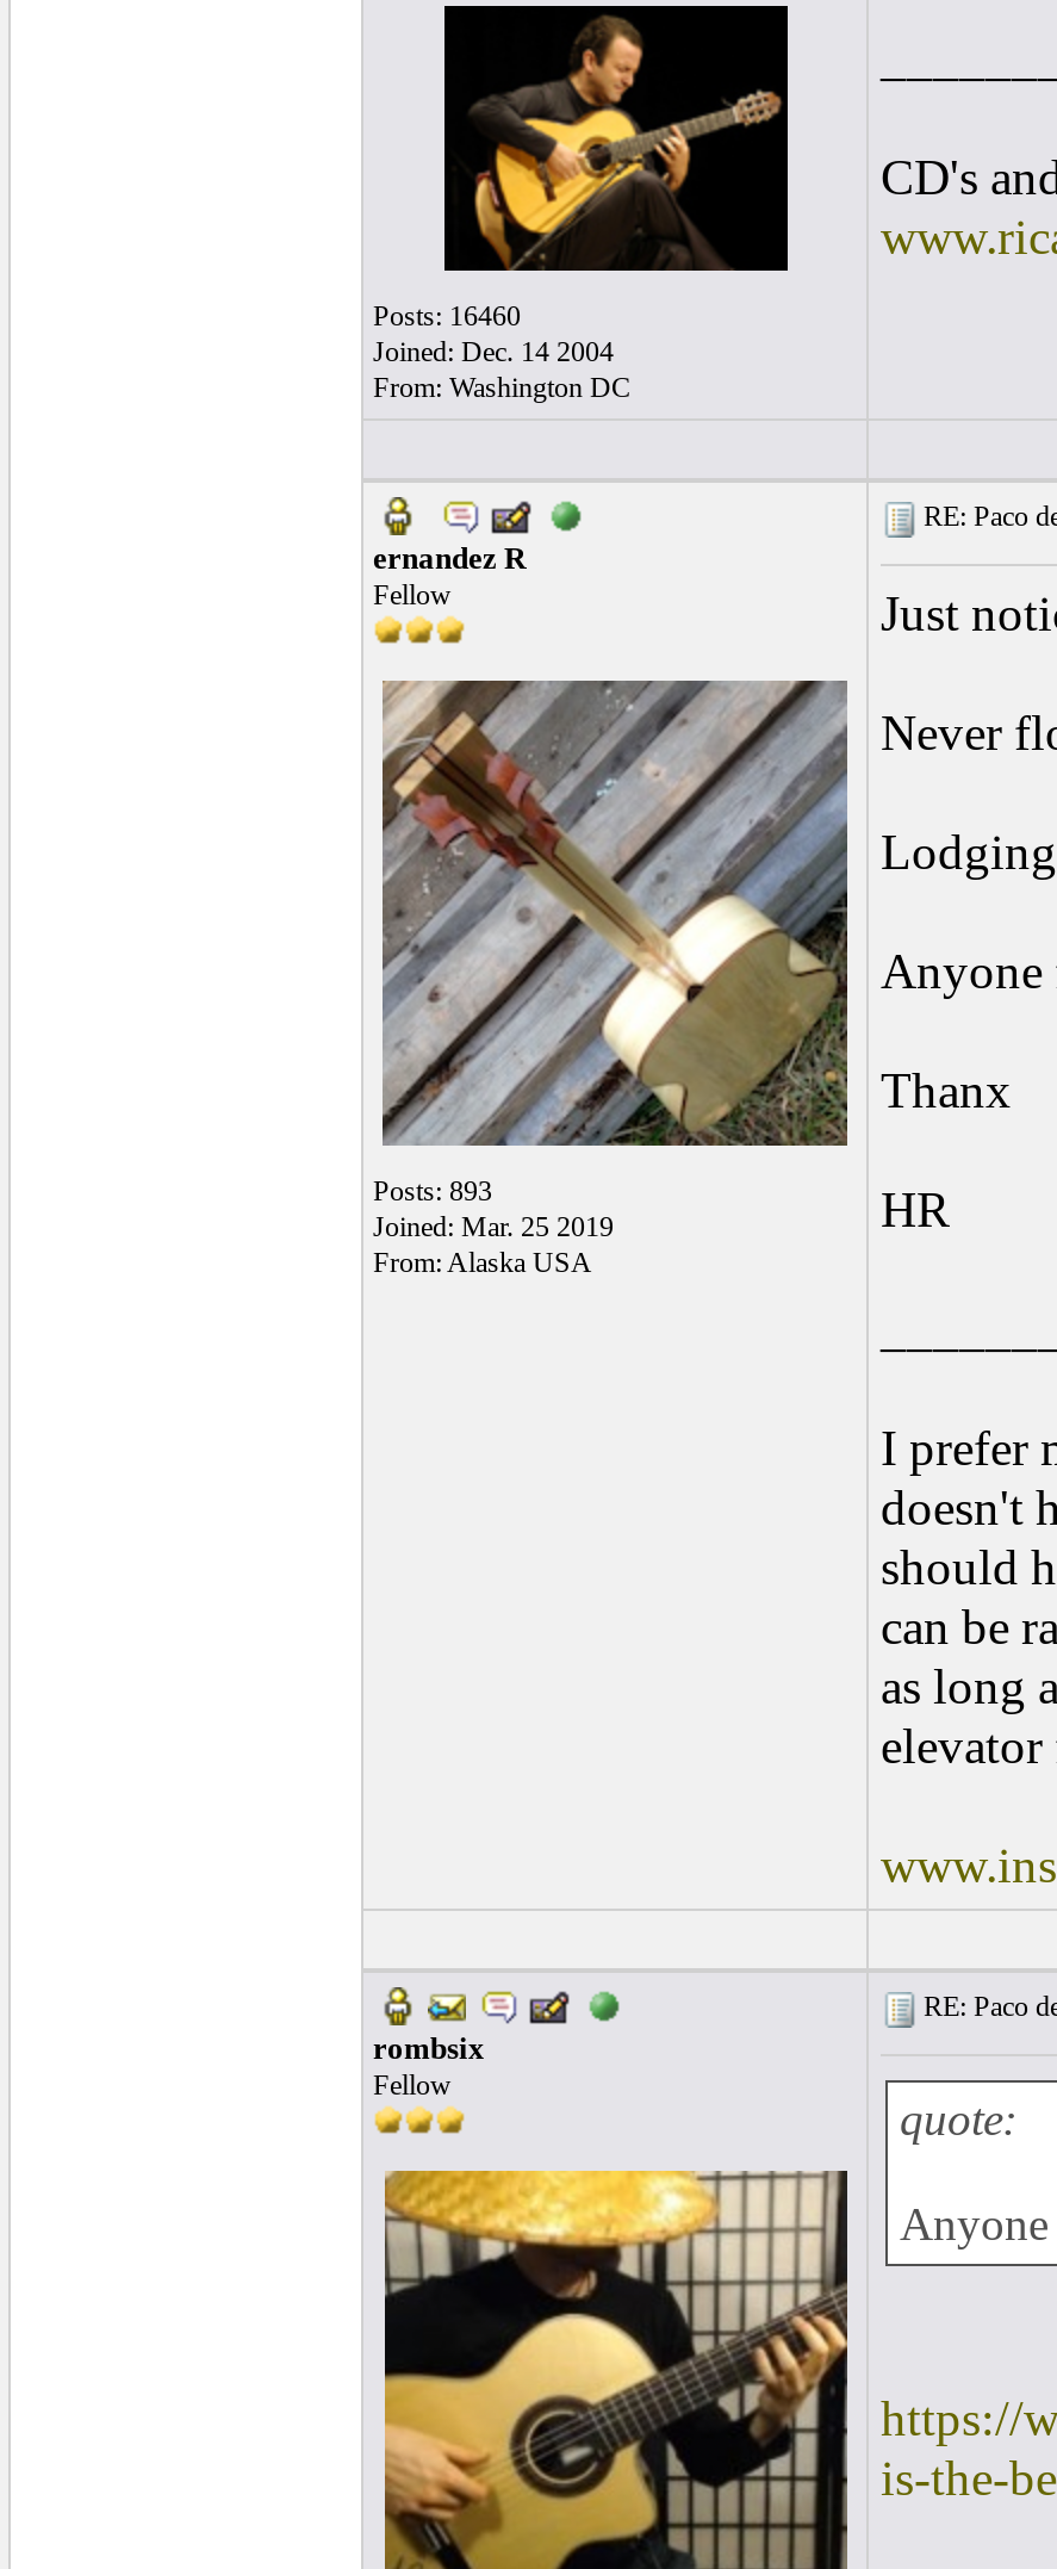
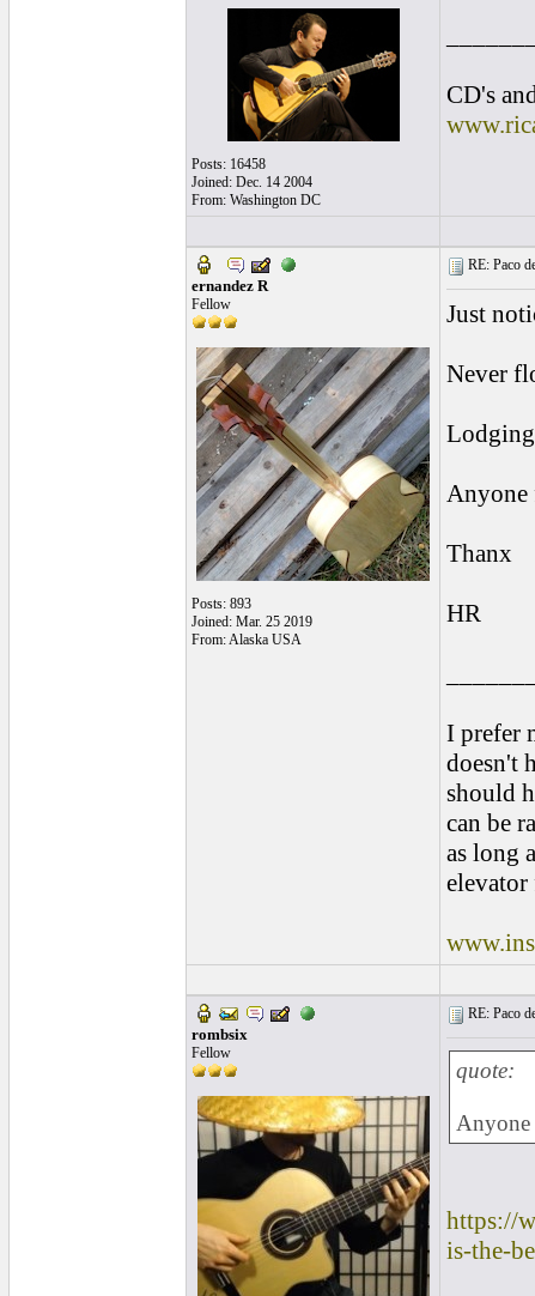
[373,299,521,333] Posts: 16460 -> [191,156,266,172] Posts: 16458

